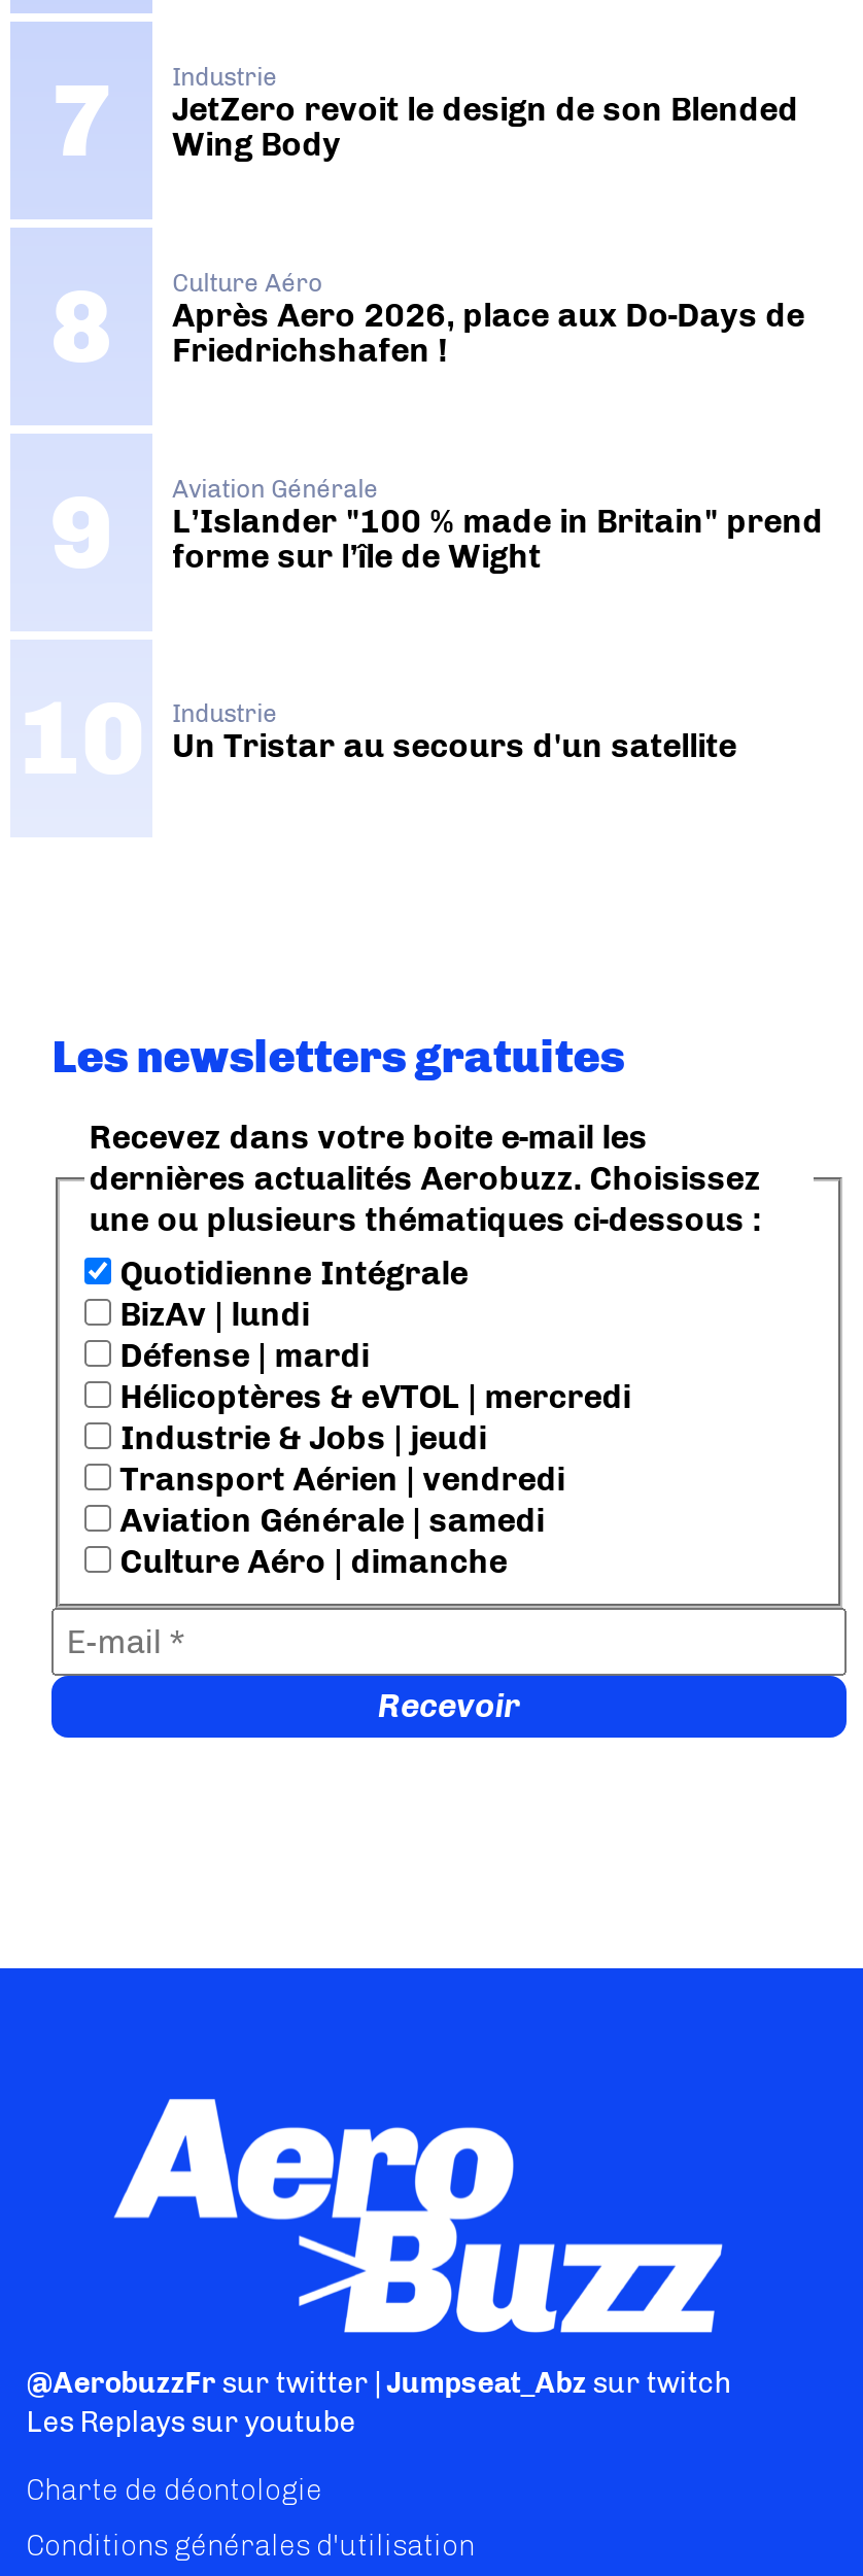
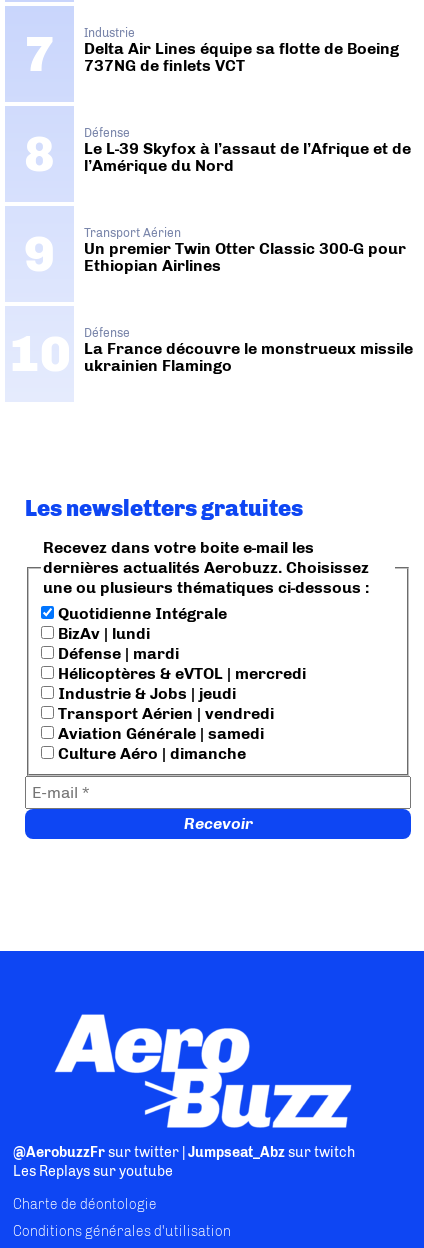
[172,90,798,164] JetZero revoit le design de son Blended | Wing Body -> [84,39,399,75] Delta Air Lines équipe sa flotte de Boeing | 737NG de finlets VCT
[172,269,805,370] Culture Aéro | Après Aero 2026, place aux Do-Days de | Friedrichshafen ! -> [84,126,411,175] Défense | Le L-39 Skyfox à l’assaut de l’Afrique et de | l’Amérique du Nord
[172,475,823,576] Aviation Générale | L’Islander "100 % made in Britain" prend | forme sur l’île de Wight -> [84,226,406,275] Transport Aérien | Un premier Twin Otter Classic 300-G pour | Ethiopian Airlines
[172,698,737,764] Industrie | Un Tristar au secours d'un satellite -> [84,326,413,375] Défense | La France découvre le monstrueux missile | ukrainien Flamingo

